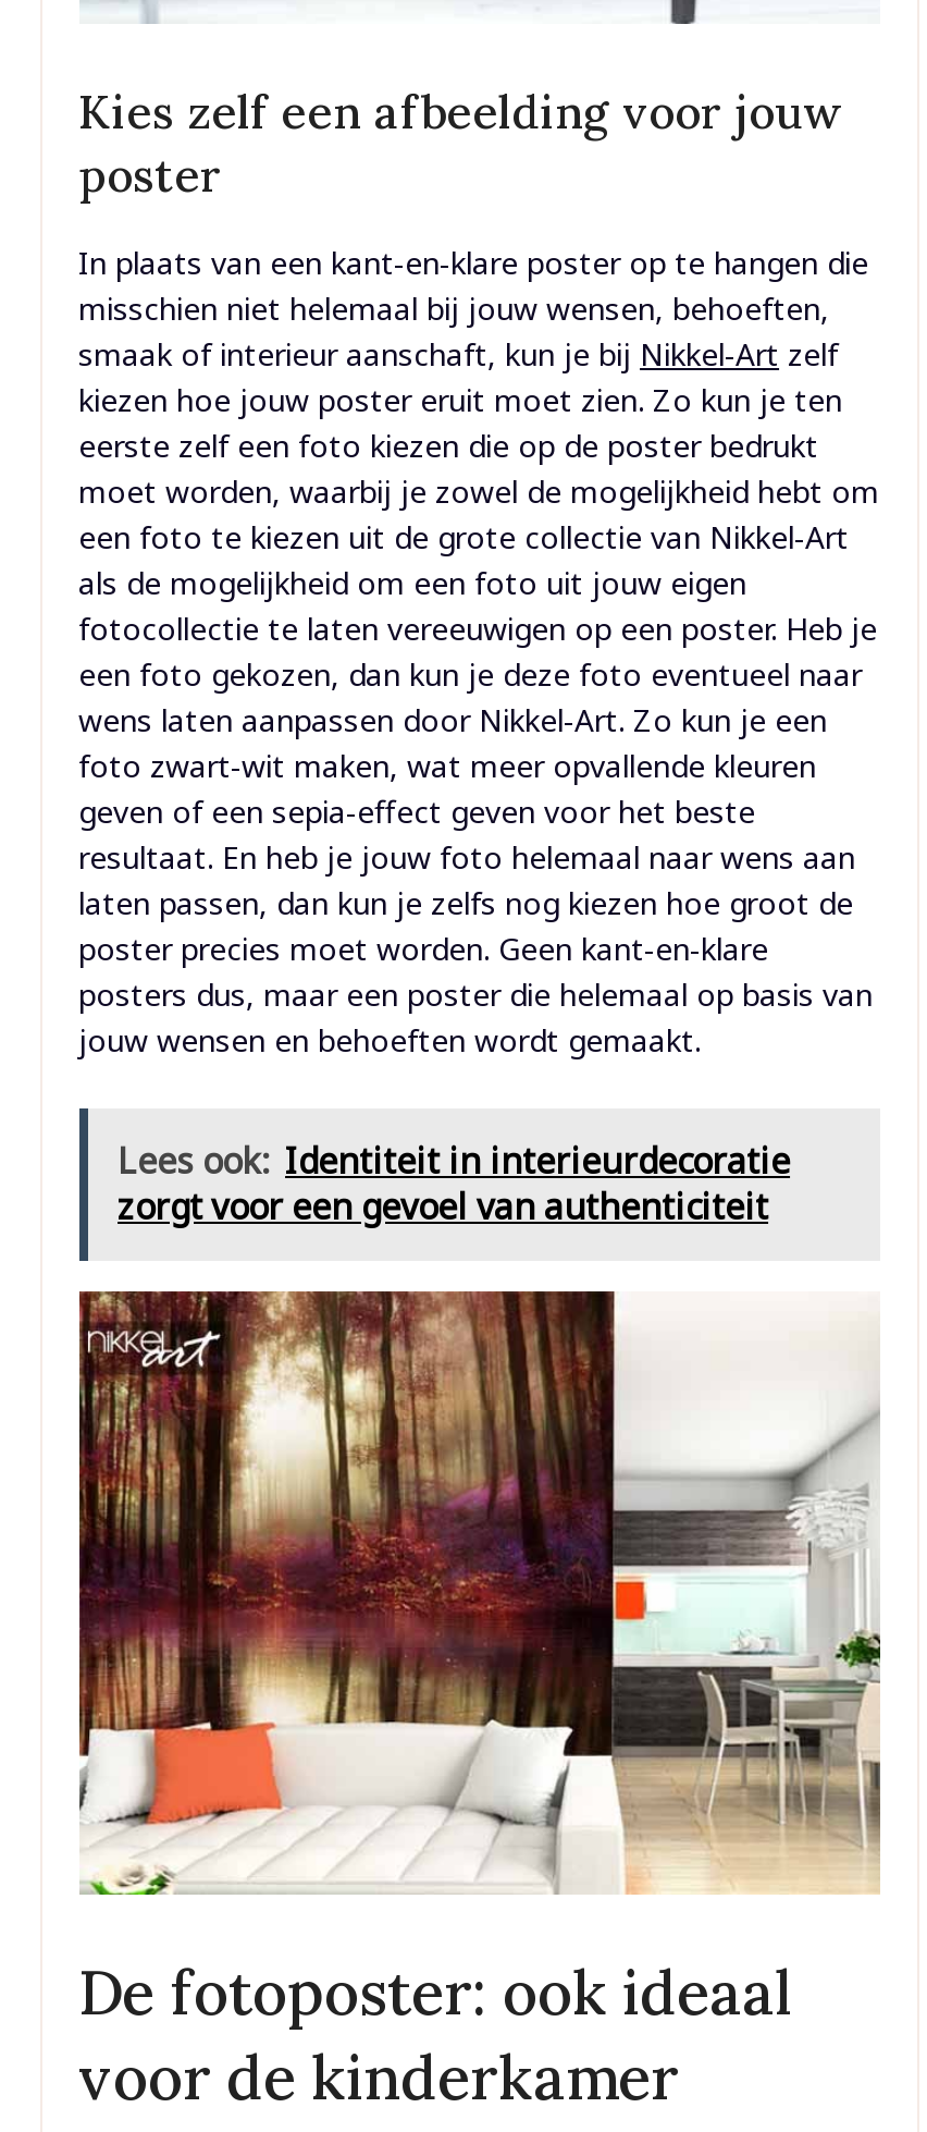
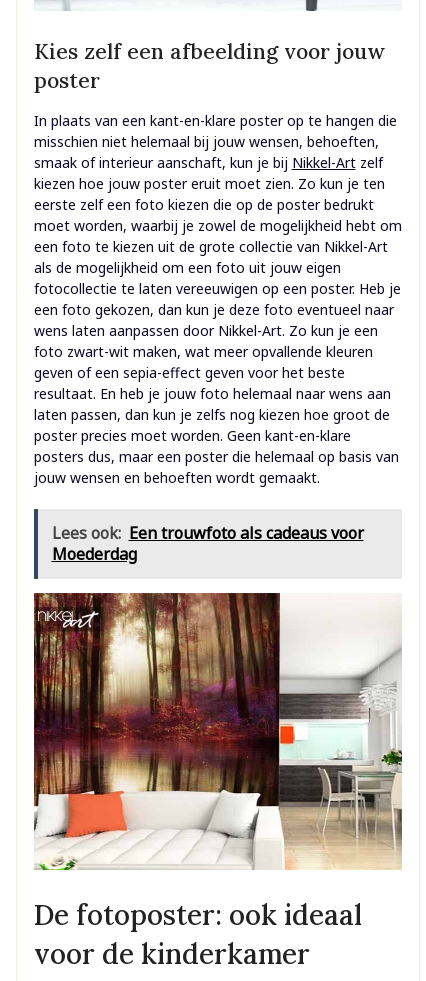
[118,1137,790,1230] Lees ook: Identiteit in interieurdecoratie | zorgt voor een gevoel van authenticiteit -> [51,522,363,565] Lees ook: Een trouwfoto als cadeaus voor | Moederdag

